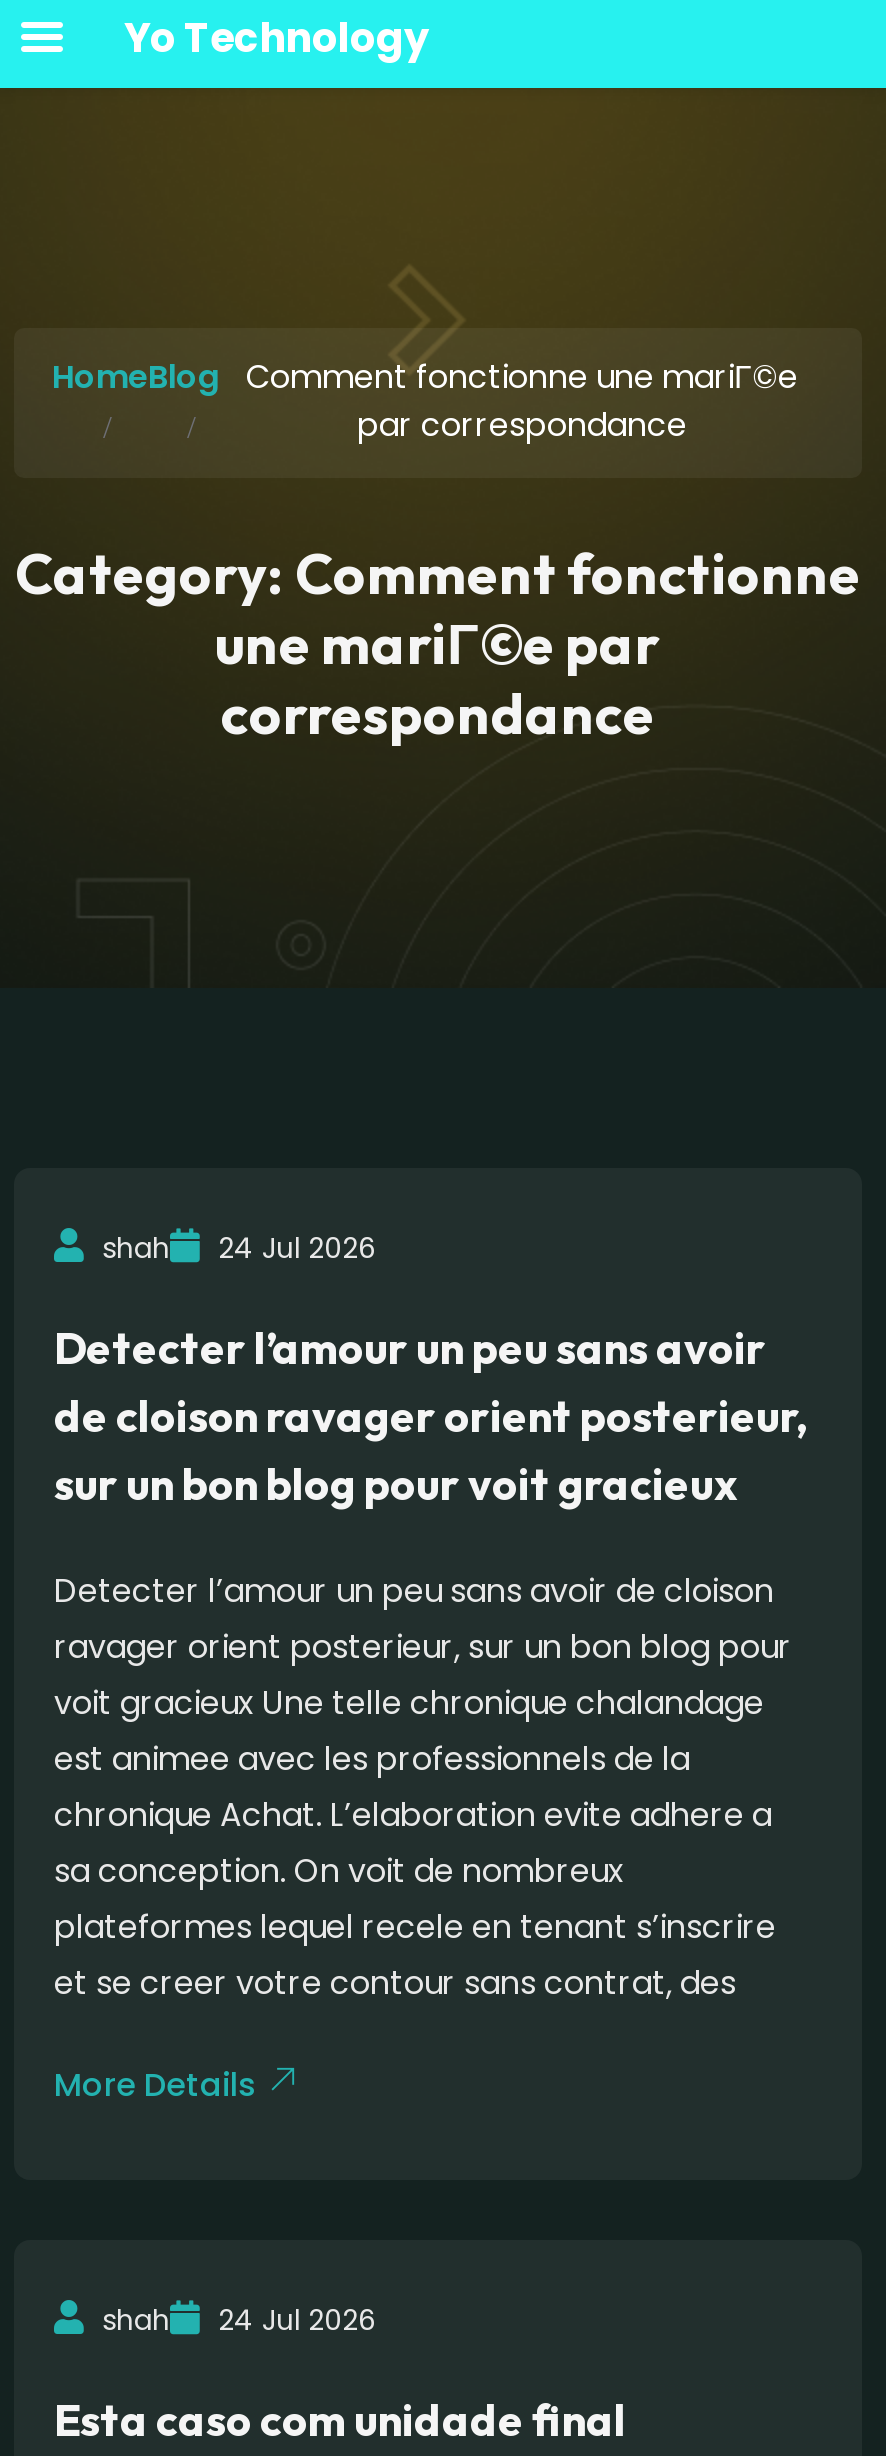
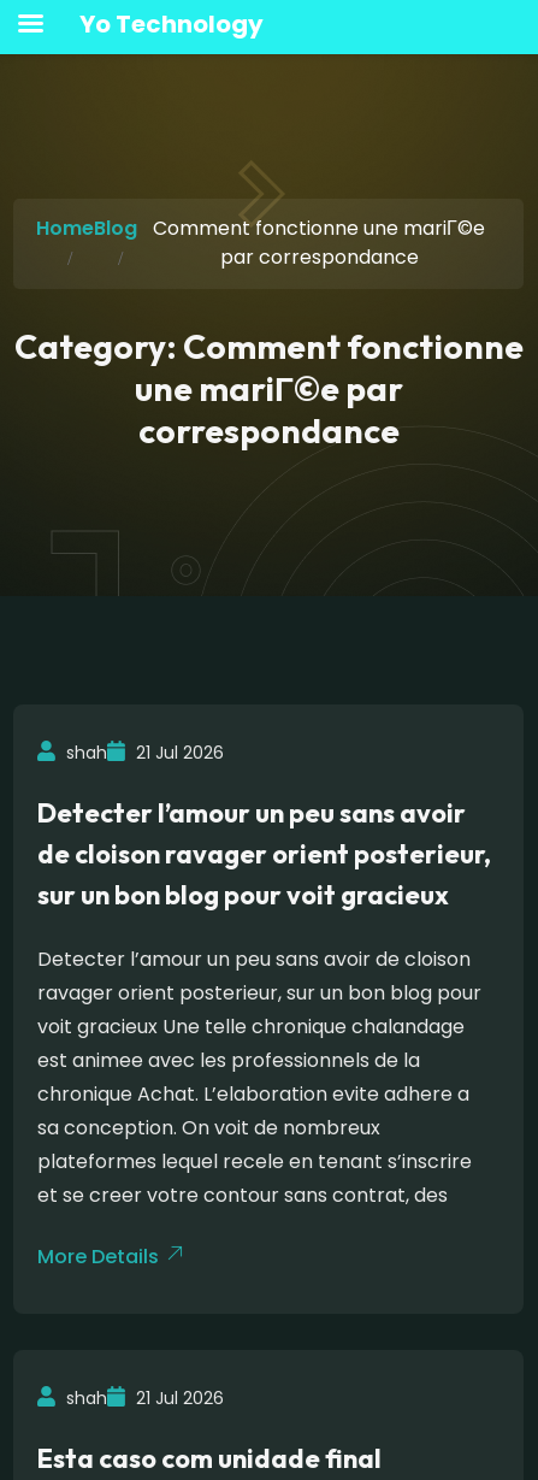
[94,1228,376,1268] shah 24 Jul 2026 -> [61,741,224,765] shah 21 Jul 2026
[94,2300,376,2340] shah 24 Jul 2026 -> [61,1386,224,1410] shah 21 Jul 2026

